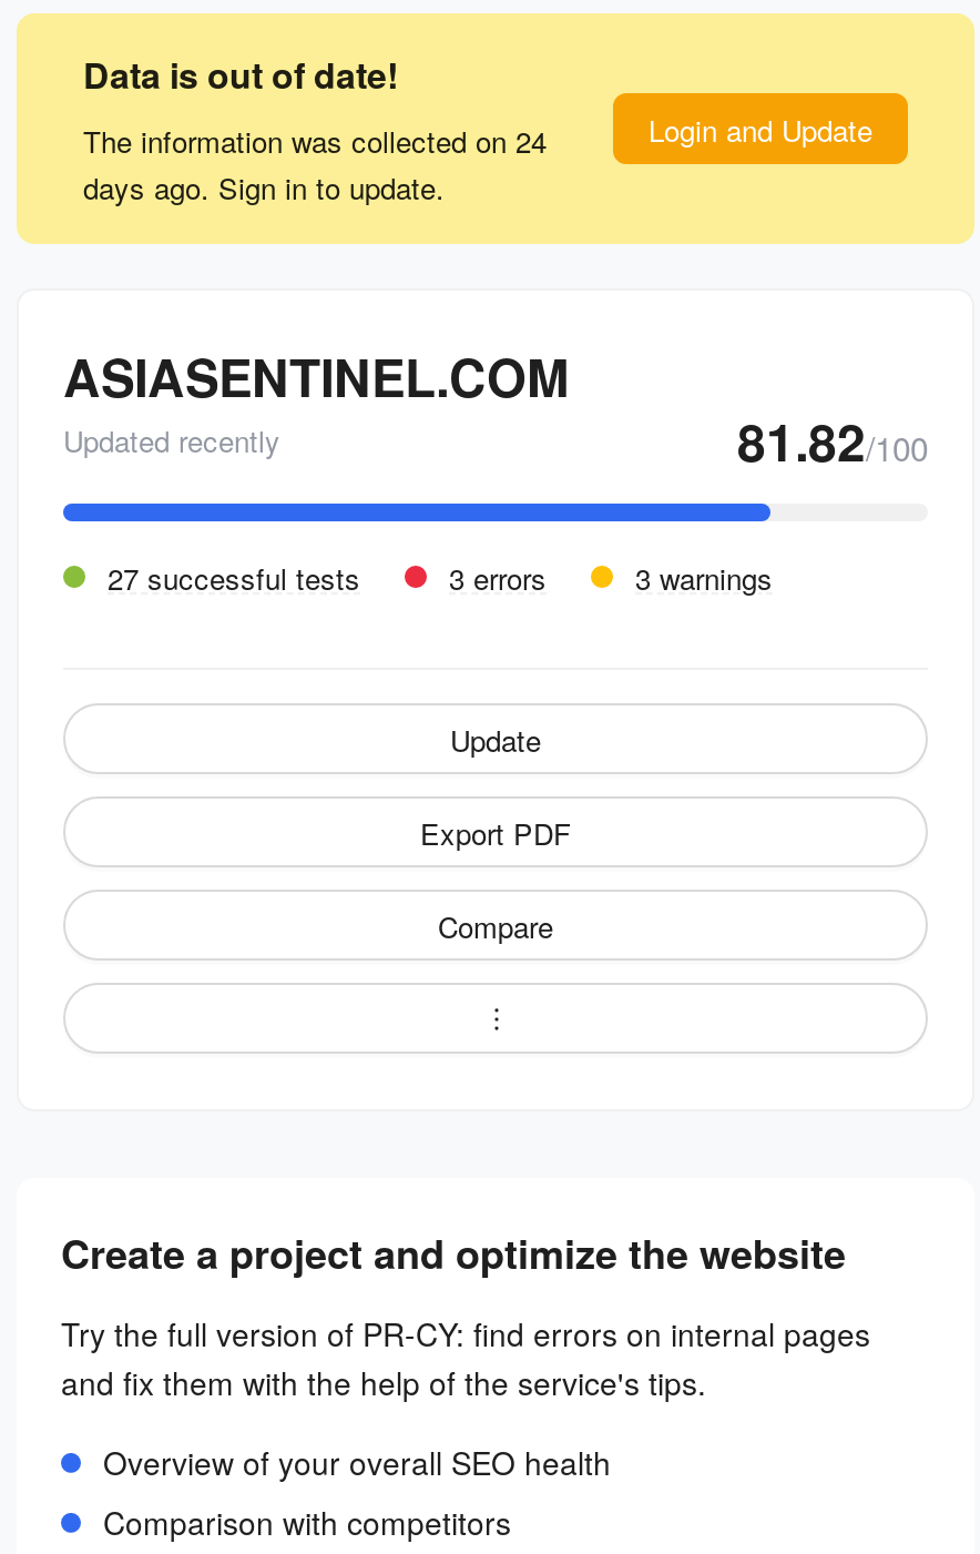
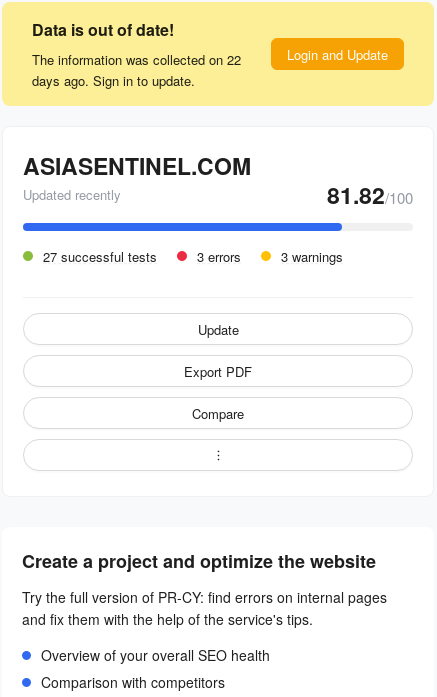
[83,120,547,162] The information was collected on 24 -> [32,50,241,69] The information was collected on 22

